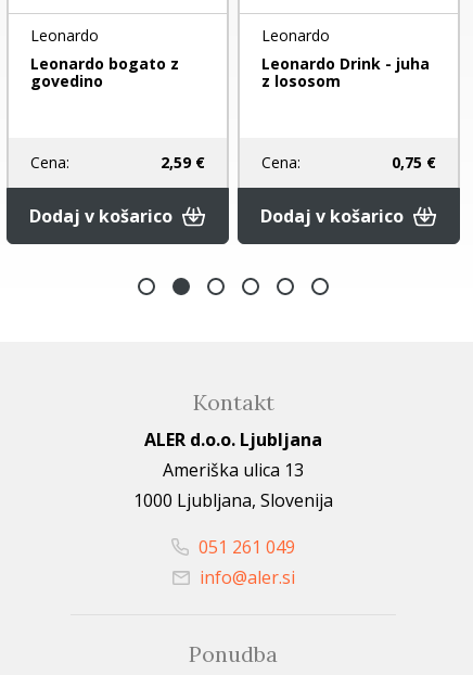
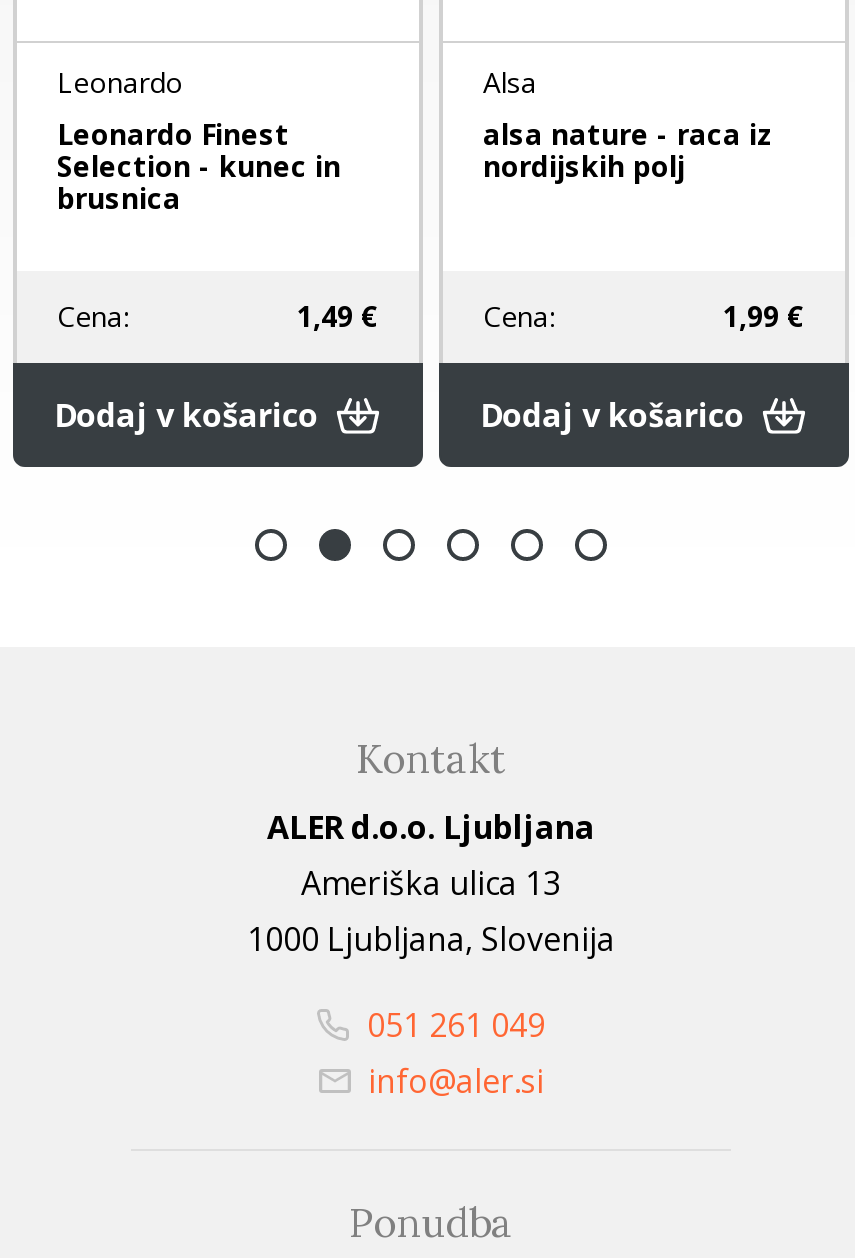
[261,25,430,91] Leonardo | Leonardo Drink - juha | z lososom -> [483,63,773,185] Alsa | alsa nature - raca iz | nordijskih polj
[30,53,179,91] Leonardo bogato z | govedino -> [57,115,341,217] Leonardo Finest | Selection - kunec in | brusnica
[161,152,205,173] 2,59 € -> [297,297,379,335] 1,49 €
[392,152,436,173] 0,75 € -> [723,297,805,335] 1,99 €

